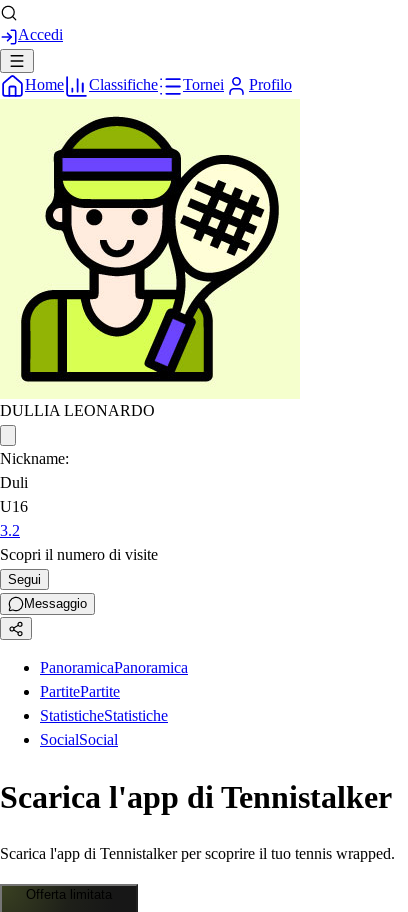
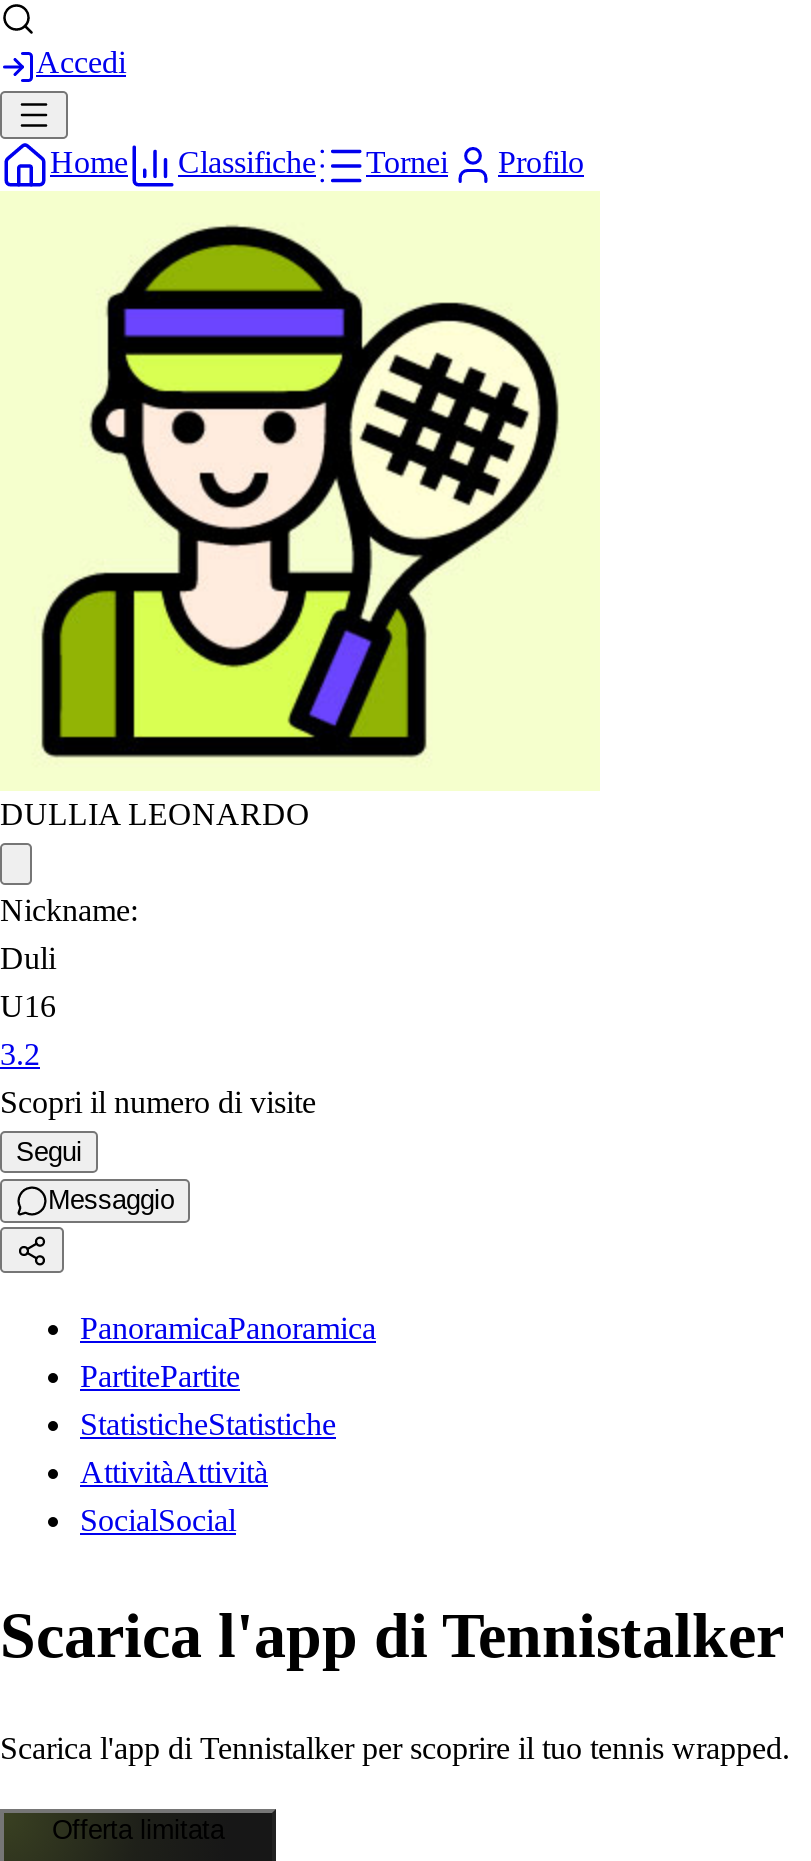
none -> [80,1454,268,1488] AttivitàAttività

